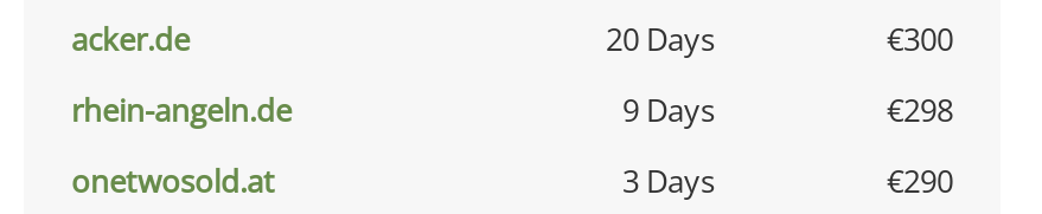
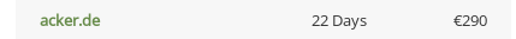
[71,18,953,202] 20 Days | €300 | rhein-angeln.de | 9 Days | €298 | onetwosold.at | 3 Days -> [311,9,366,31] 22 Days

